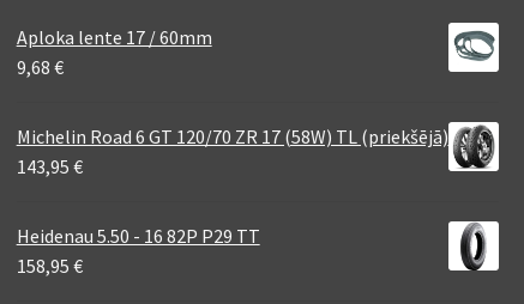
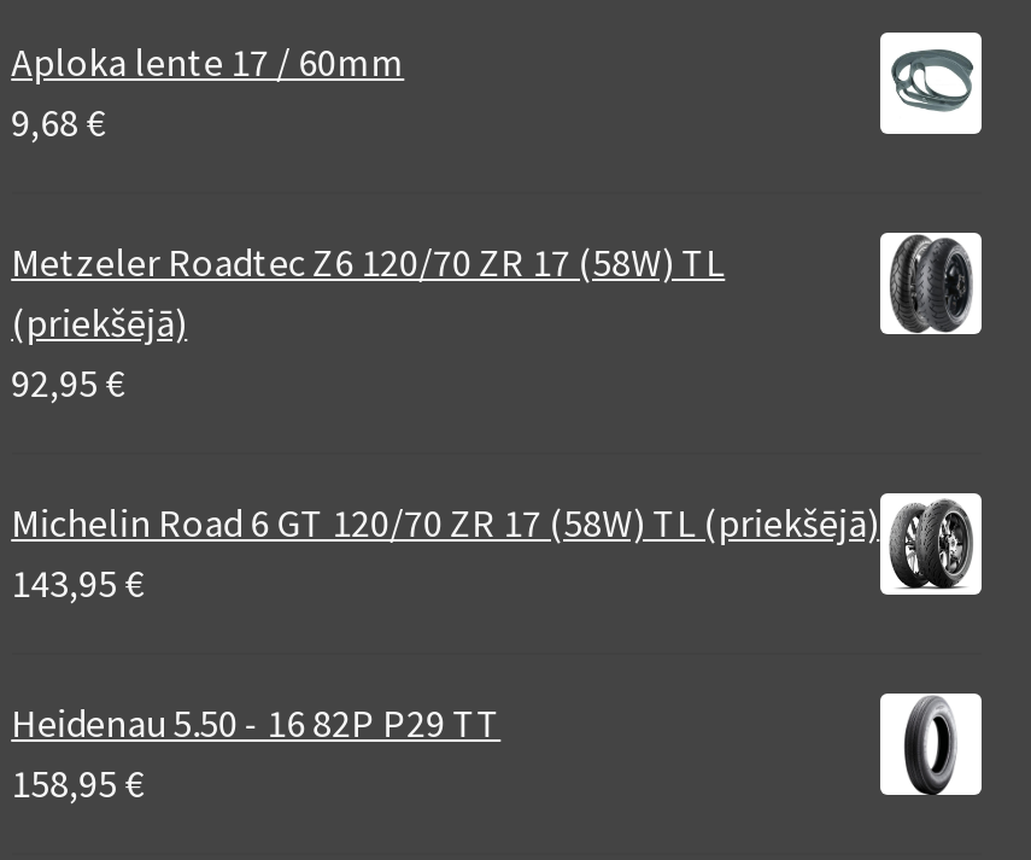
none -> [11,237,725,406] Metzeler Roadtec Z6 120/70 ZR 17 (58W) TL | (priekšējā) | 92,95 €
none -> [878,233,967,334] [image]

